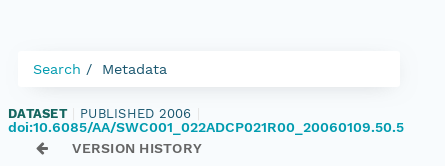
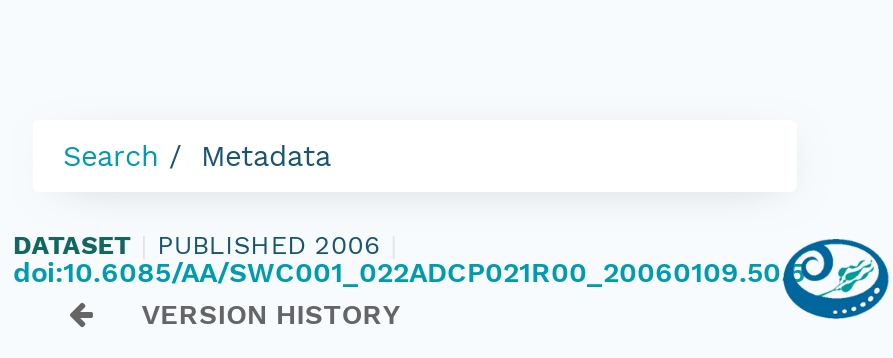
none -> [785,236,887,322] [image]

